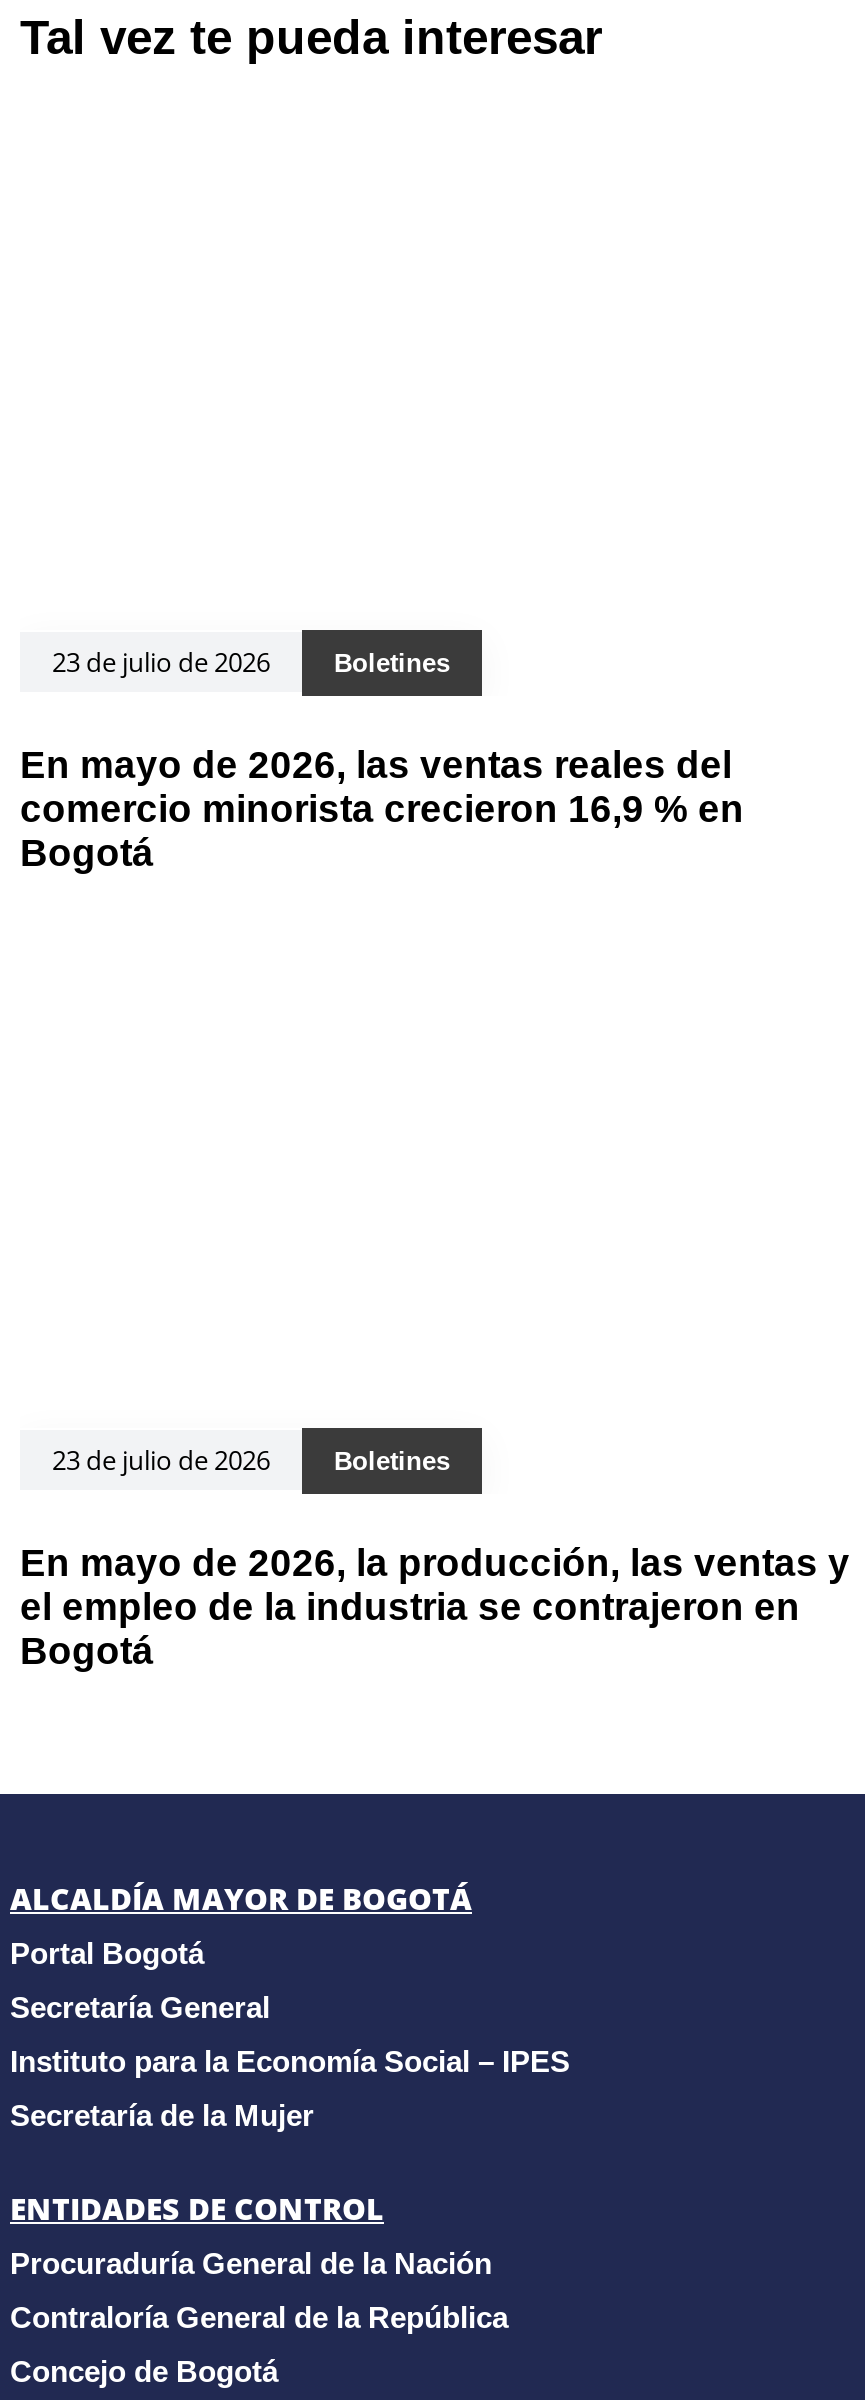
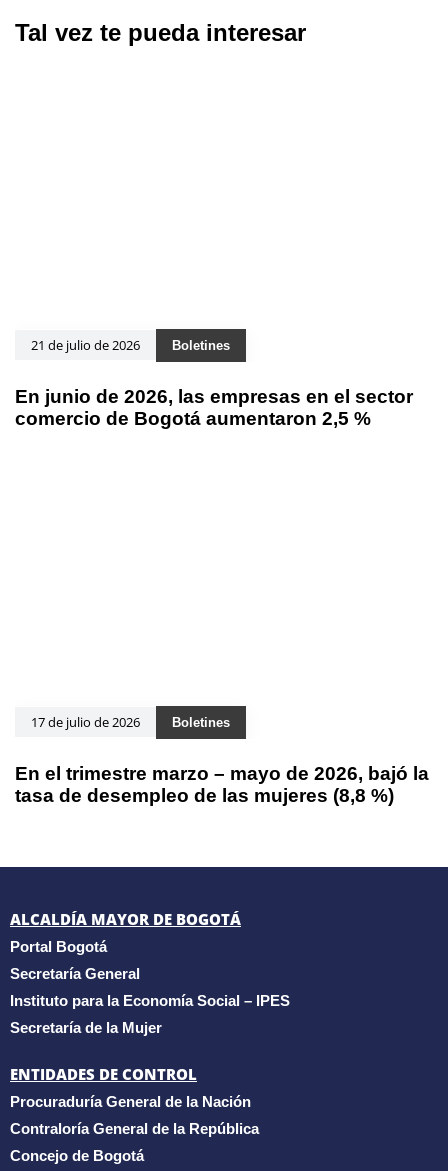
[52,645,270,681] 23 de julio de 2026 -> [31,336,140,354] 21 de julio de 2026
[20,744,744,874] En mayo de 2026, las ventas reales del | comercio minorista crecieron 16,9 % en | Bogotá -> [15,386,413,429] En junio de 2026, las empresas en el sector | comercio de Bogotá aumentaron 2,5 %
[52,1442,270,1478] 23 de julio de 2026 -> [31,713,140,731] 17 de julio de 2026
[20,1541,850,1671] En mayo de 2026, la producción, las ventas y | el empleo de la industria se contrajeron en | Bogotá -> [15,763,429,806] En el trimestre marzo – mayo de 2026, bajó la | tasa de desempleo de las mujeres (8,8 %)

